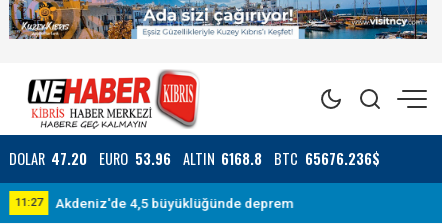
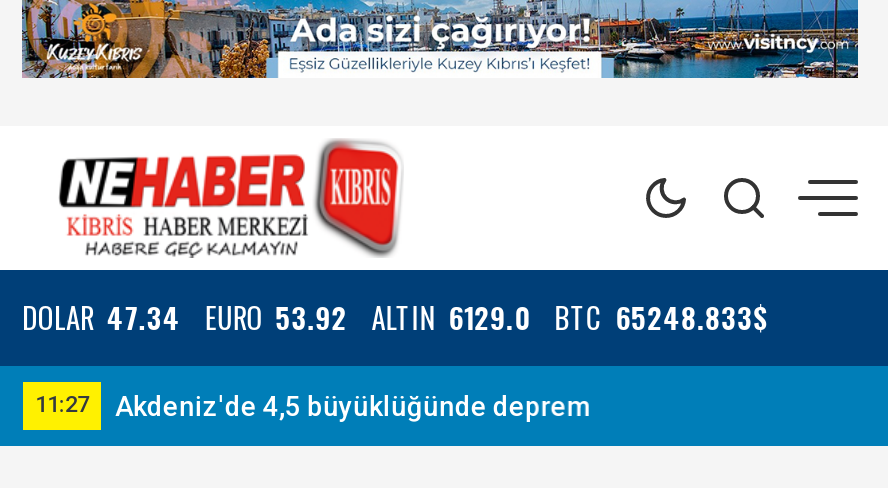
[9,148,380,169] DOLAR 47.20 EURO 53.96 ALTIN 6168.8 BTC 65676.236$ -> [22,296,769,338] DOLAR 47.34 EURO 53.92 ALTIN 6129.0 BTC 65248.833$

